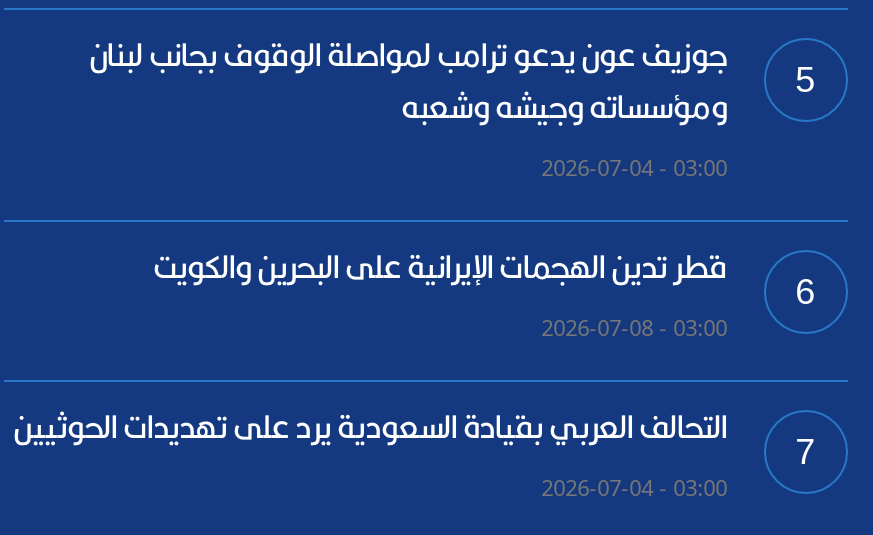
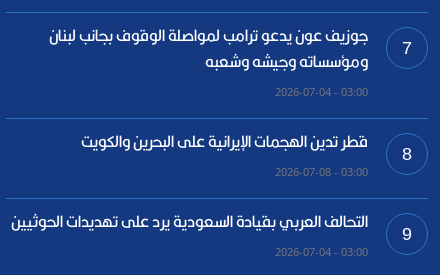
[89,27,815,137] 5 ومؤسساته وجيشه وشعبه جوزيف عون يدعو ترامب لمواصلة الوقوف بجانب لبنان -> [49,21,412,76] 7 ومؤسساته وجيشه وشعبه جوزيف عون يدعو ترامب لمواصلة الوقوف بجانب لبنان
[153,239,815,313] 6 قطر تدين الهجمات الإيرانية على البحرين والكويت -> [81,127,412,164] 8 قطر تدين الهجمات الإيرانية على البحرين والكويت
[13,399,815,473] 7 التحالف العربي بقيادة السعودية يرد على تهديدات الحوثيين -> [11,207,412,244] 9 التحالف العربي بقيادة السعودية يرد على تهديدات الحوثيين

